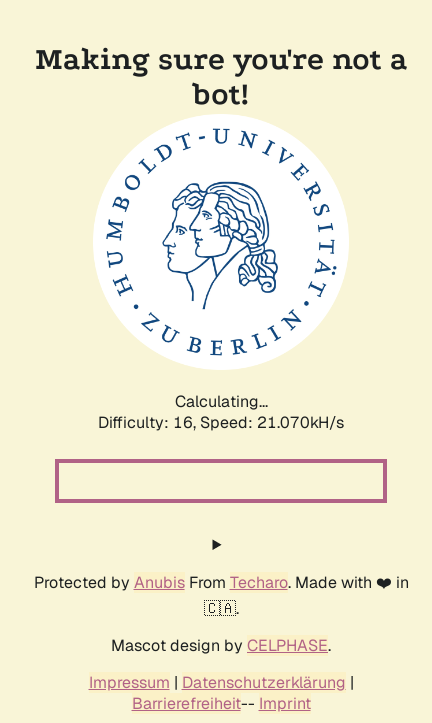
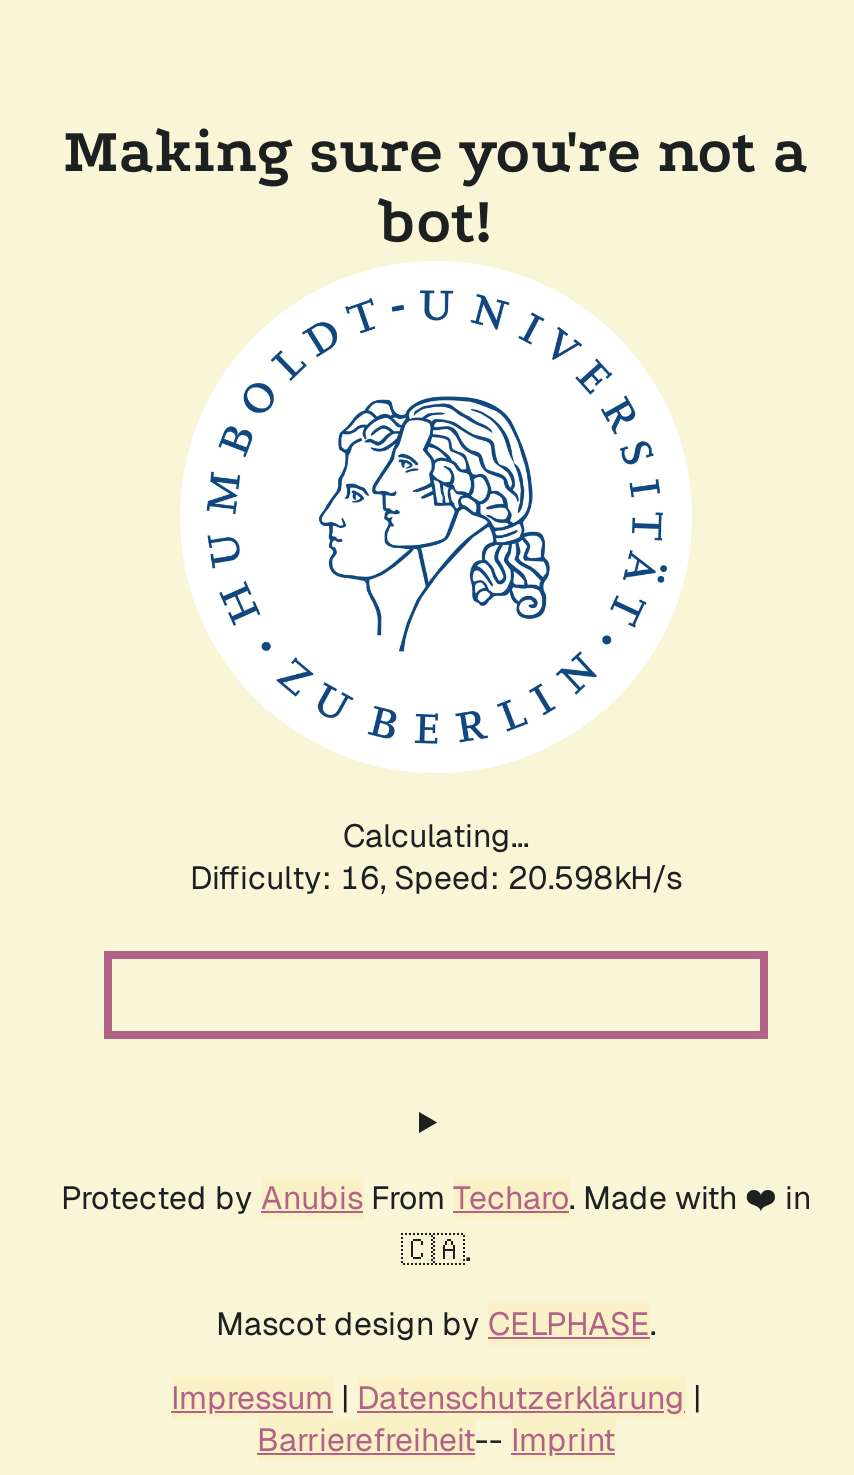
[98,412,344,433] Difficulty: 16, Speed: 21.070kH/s -> [190,857,682,899] Difficulty: 16, Speed: 20.598kH/s

